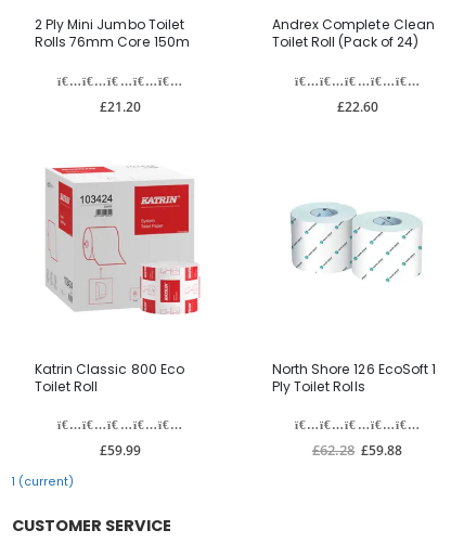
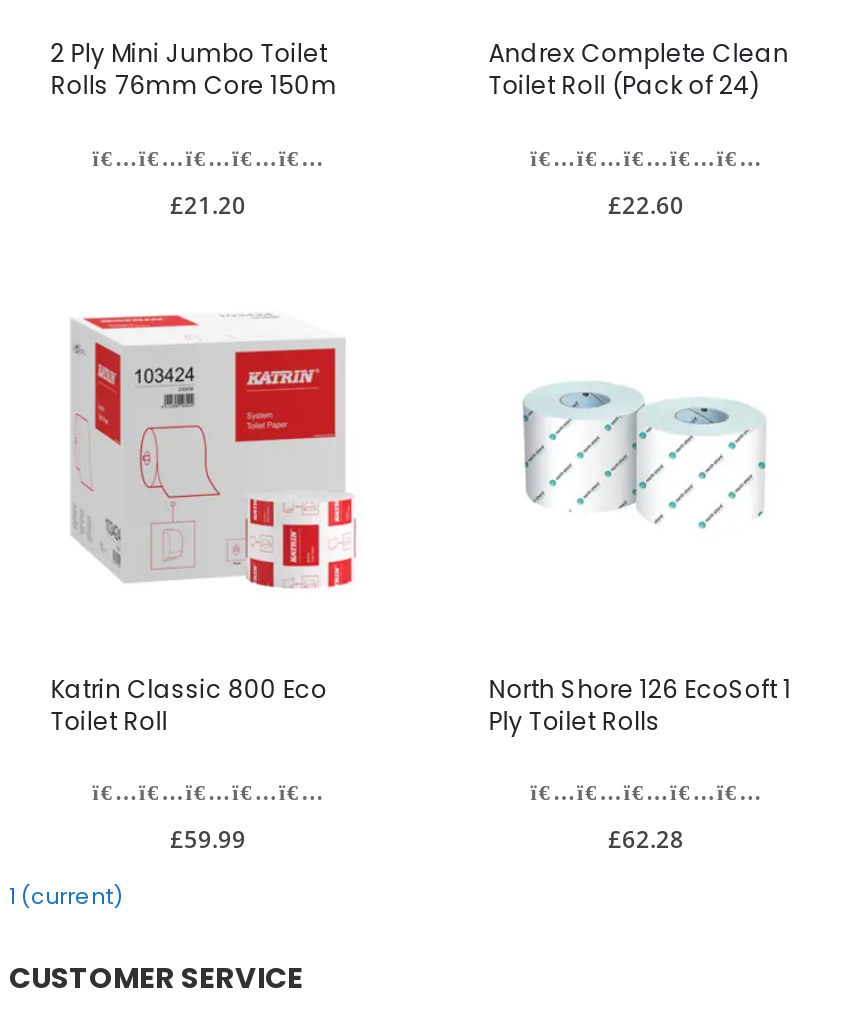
[312,441,402,459] £62.28 £59.88 -> [608,822,684,854] £62.28

